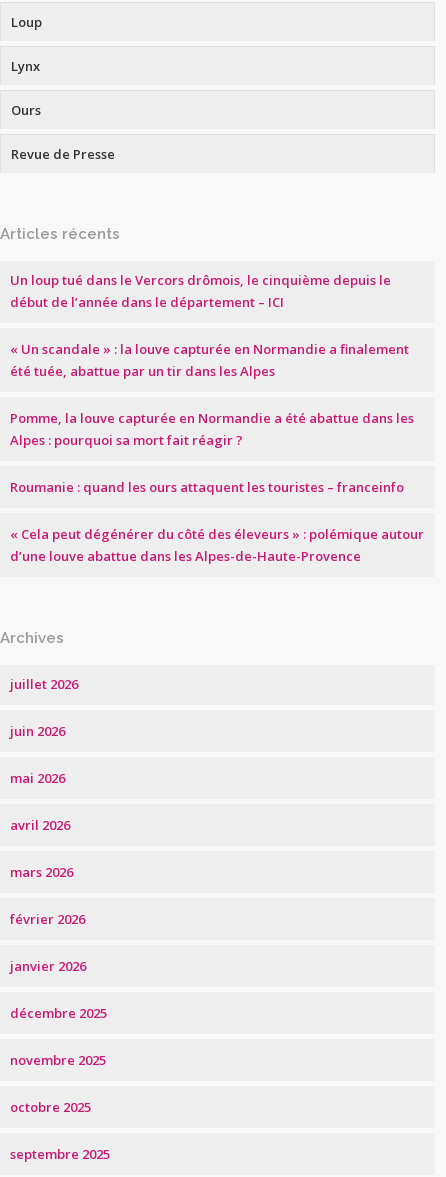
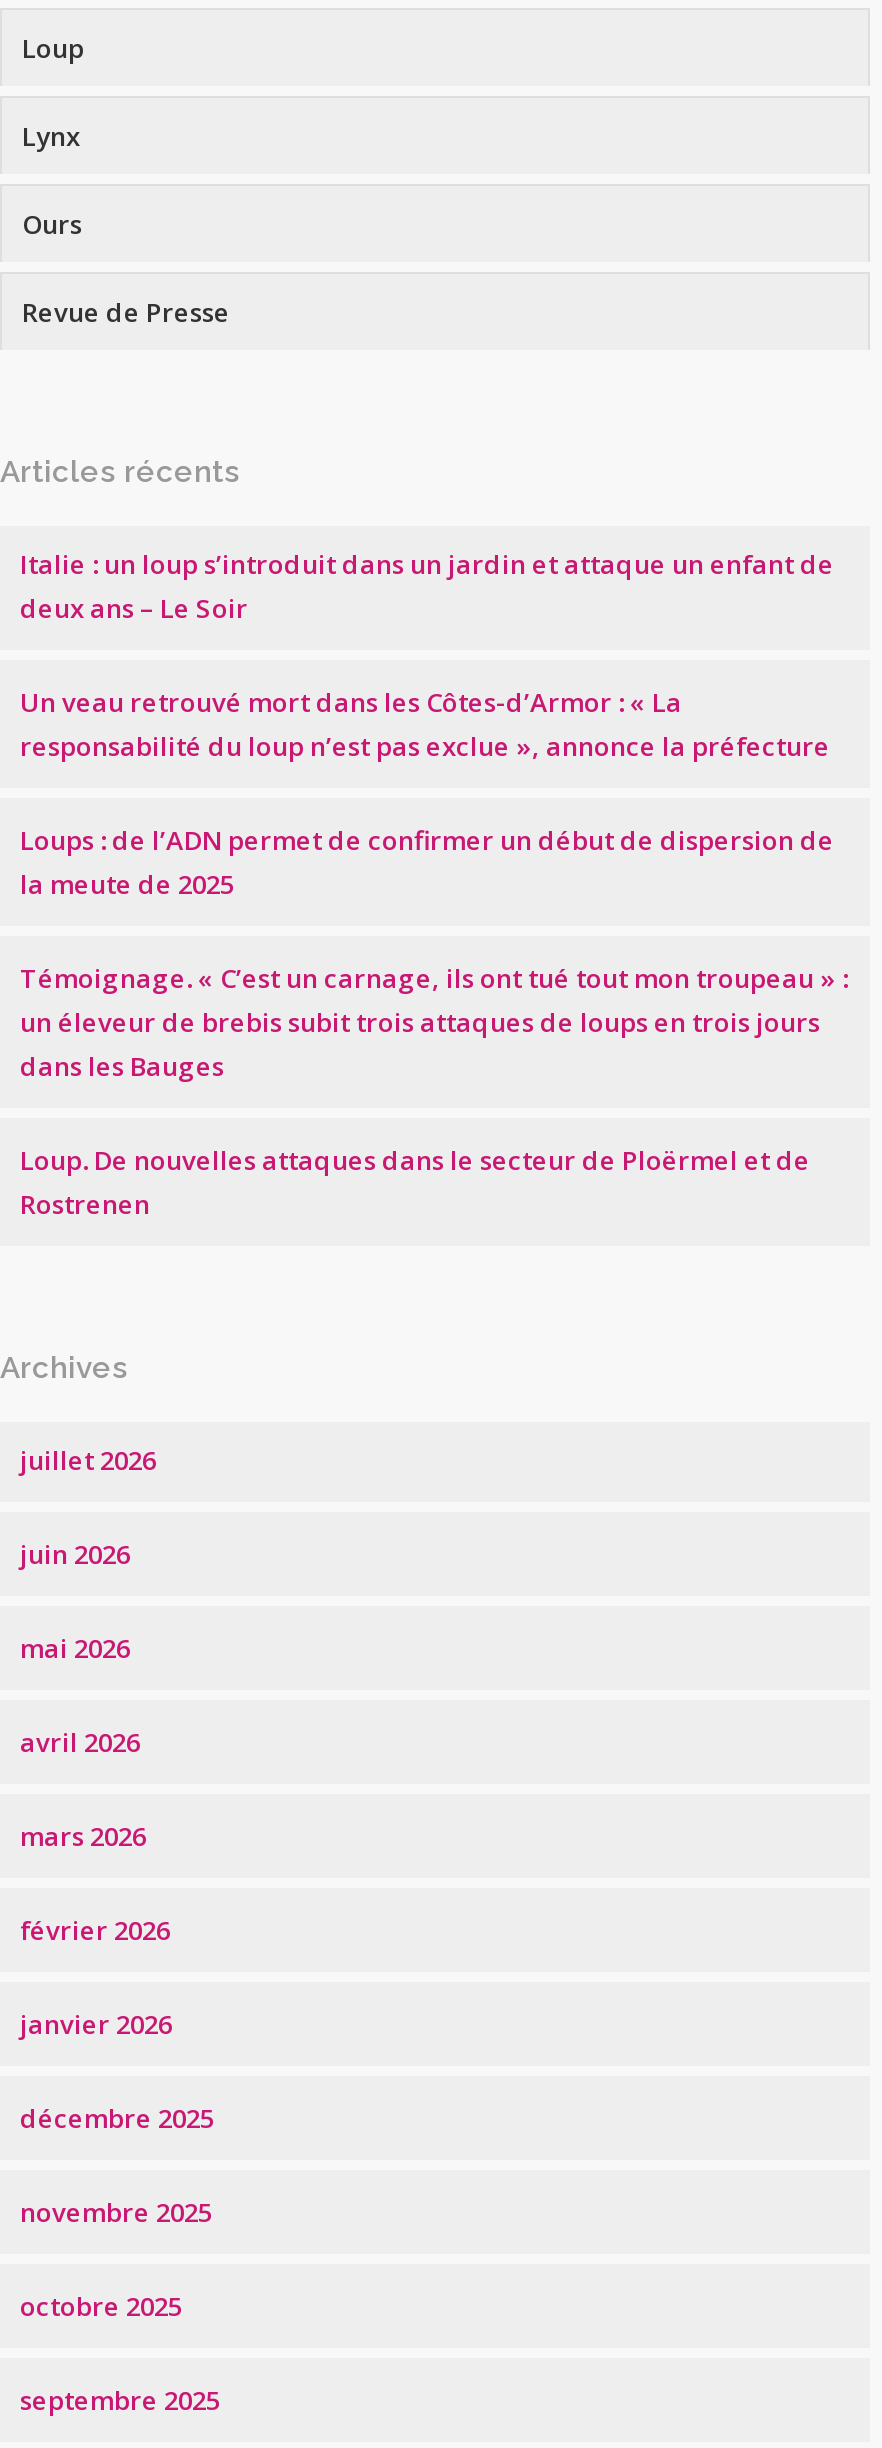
[10,271,391,311] Un loup tué dans le Vercors drômois, le cinquième depuis le | début de l’année dans le département – ICI -> [20,546,834,626] Italie : un loup s’introduit dans un jardin et attaque un enfant de | deux ans – Le Soir
[10,340,409,380] « Un scandale » : la louve capturée en Normandie a finalement | été tuée, abattue par un tir dans les Alpes -> [20,684,830,764] Un veau retrouvé mort dans les Côtes-d’Armor : « La | responsabilité du loup n’est pas exclue », annonce la préfecture
[10,409,414,449] Pomme, la louve capturée en Normandie a été abattue dans les | Alpes : pourquoi sa mort fait réagir ? -> [20,822,834,902] Loups : de l’ADN permet de confirmer un début de dispersion de | la meute de 2025
[10,478,404,496] Roumanie : quand les ours attaquent les touristes – franceinfo -> [20,960,848,1084] Témoignage. « C’est un carnage, ils ont tué tout mon troupeau » : | un éleveur de brebis subit trois attaques de loups en trois jours | dans les Bauges
[10,525,424,565] « Cela peut dégénérer du côté des éleveurs » : polémique autour | d’une louve abattue dans les Alpes-de-Haute-Provence -> [20,1142,810,1222] Loup. De nouvelles attaques dans le secteur de Ploërmel et de | Rostrenen

